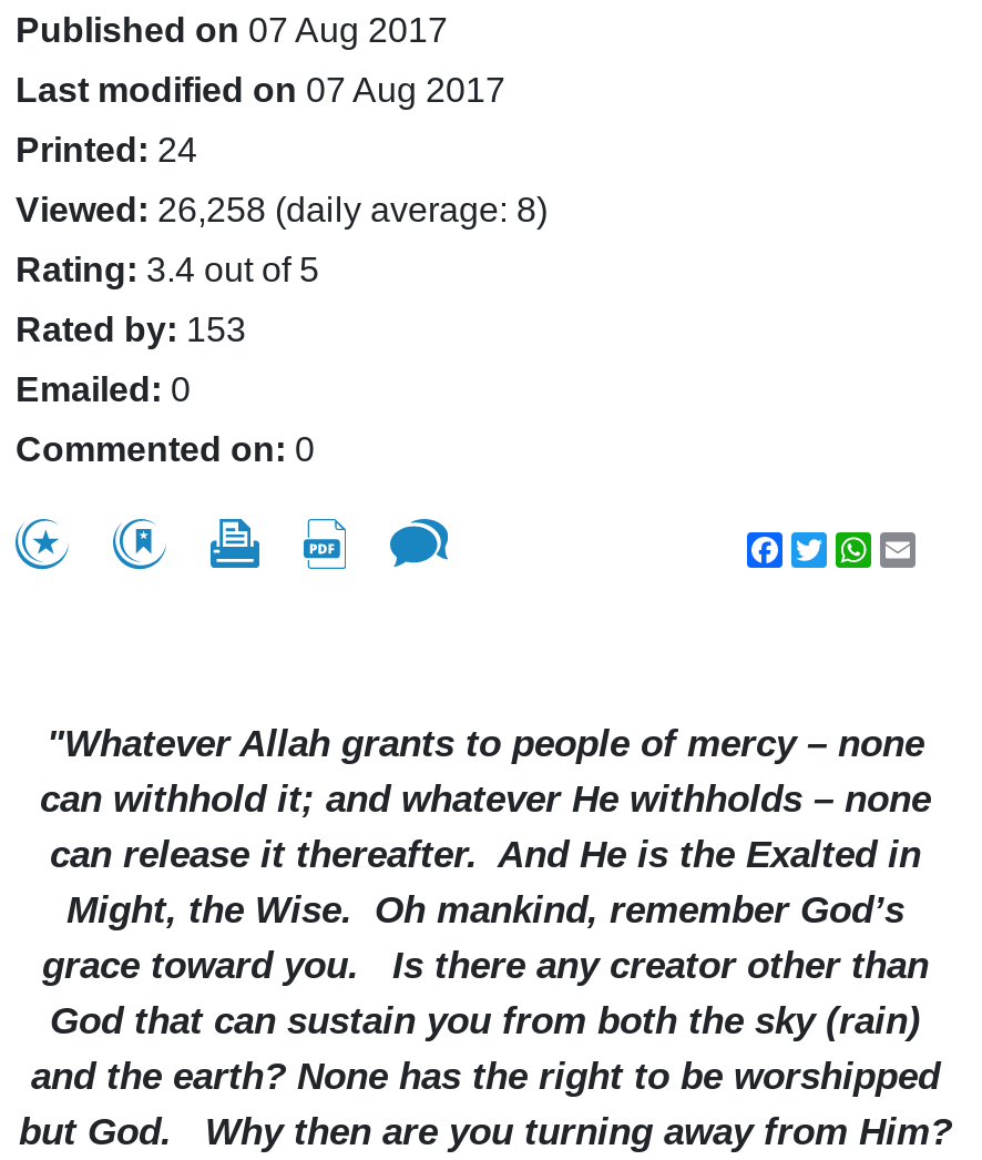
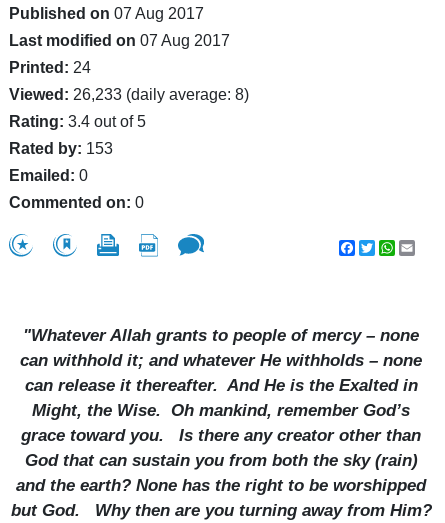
[16,191,548,228] Viewed: 26,258 (daily average: 8) -> [9,86,249,103] Viewed: 26,233 (daily average: 8)

